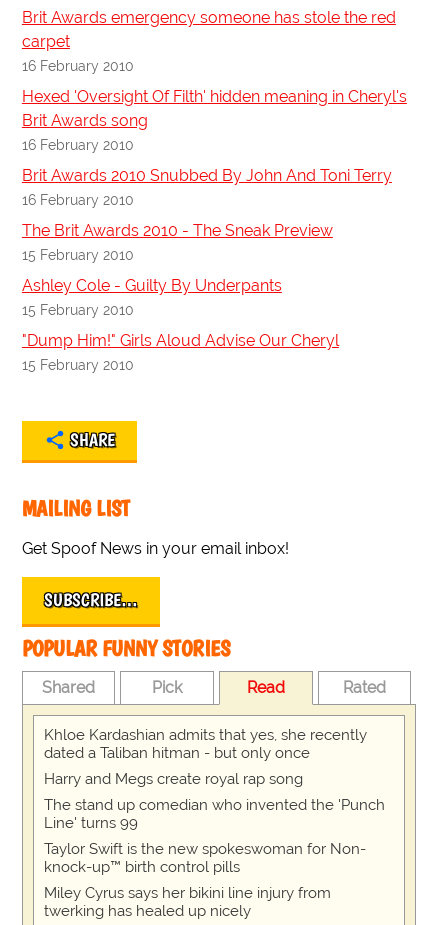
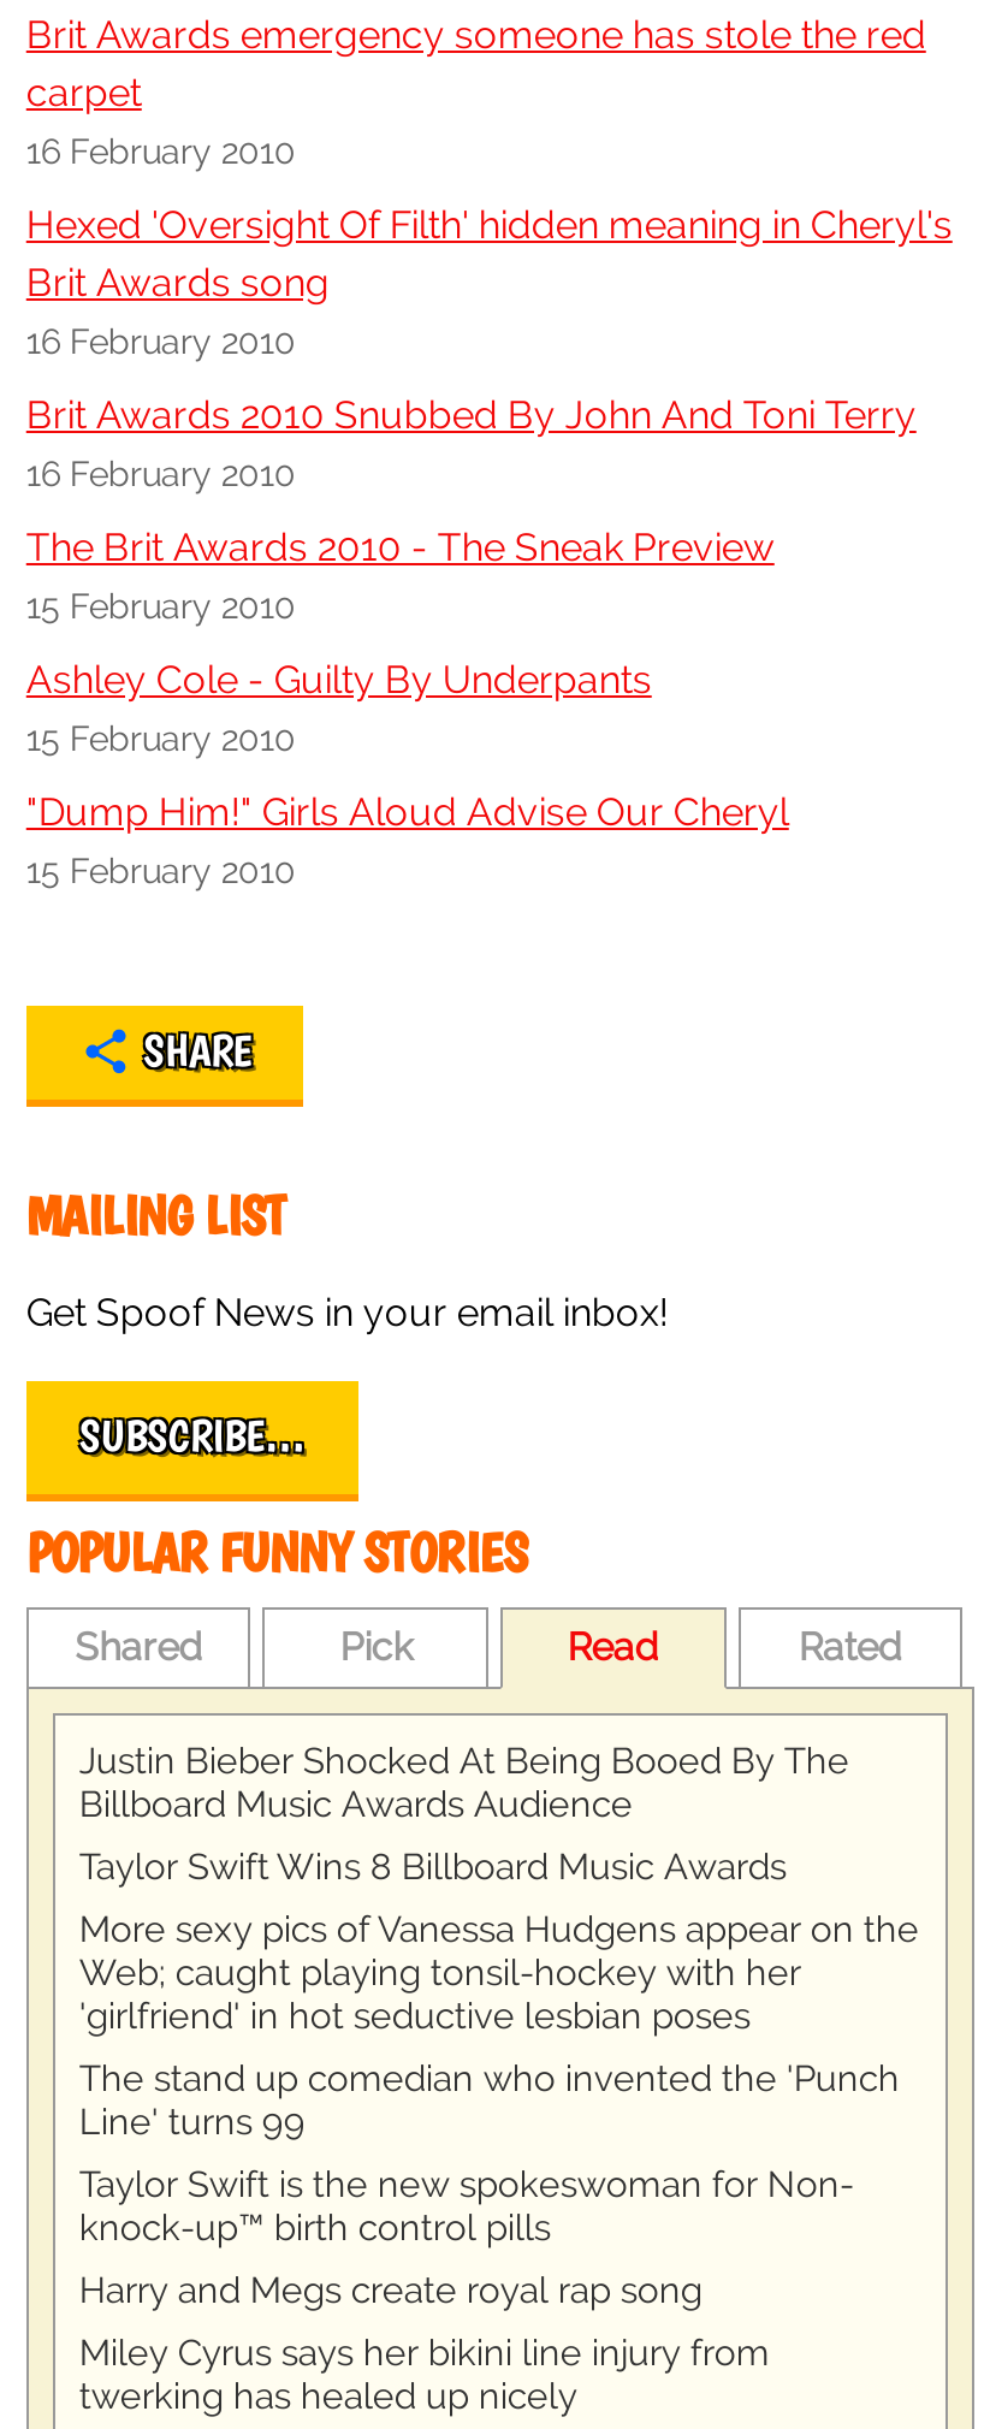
[44,726,367,762] Khloe Kardashian admits that yes, she recently | dated a Taliban hitman - but only once -> [79,1738,919,2037] Justin Bieber Shocked At Being Booed By The | Billboard Music Awards Audience | Taylor Swift Wins 8 Billboard Music Awards | More sexy pics of Vanessa Hudgens appear on the | Web; caught playing tonsil-hockey with her | 'girlfriend' in hot seductive lesbian poses
moved [44,770,303,788] -> [79,2268,702,2311]: Harry and Megs create royal rap song

